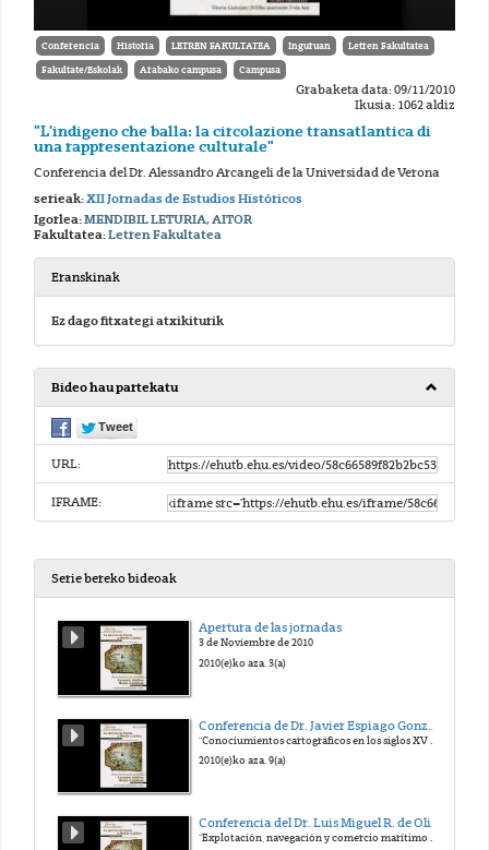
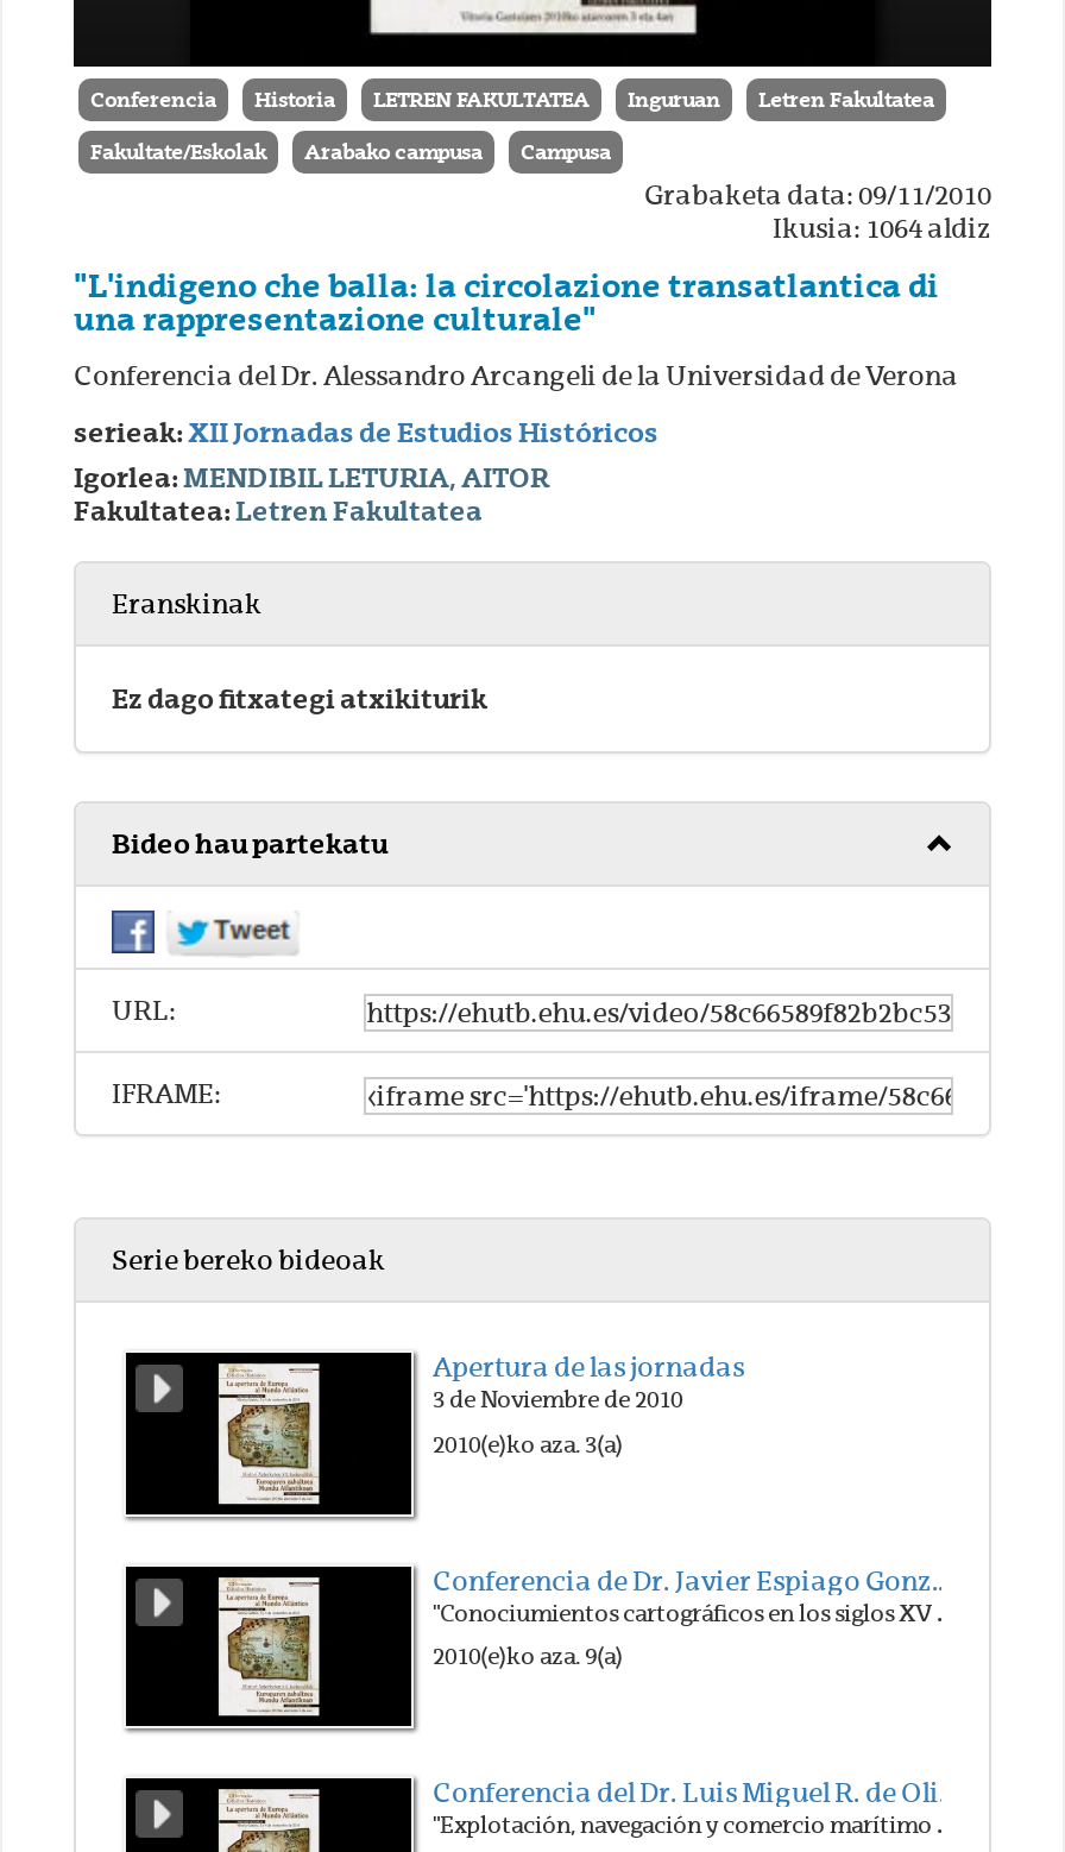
[355,97,455,112] Ikusia: 1062 aldiz -> [773,212,991,245] Ikusia: 1064 aldiz

